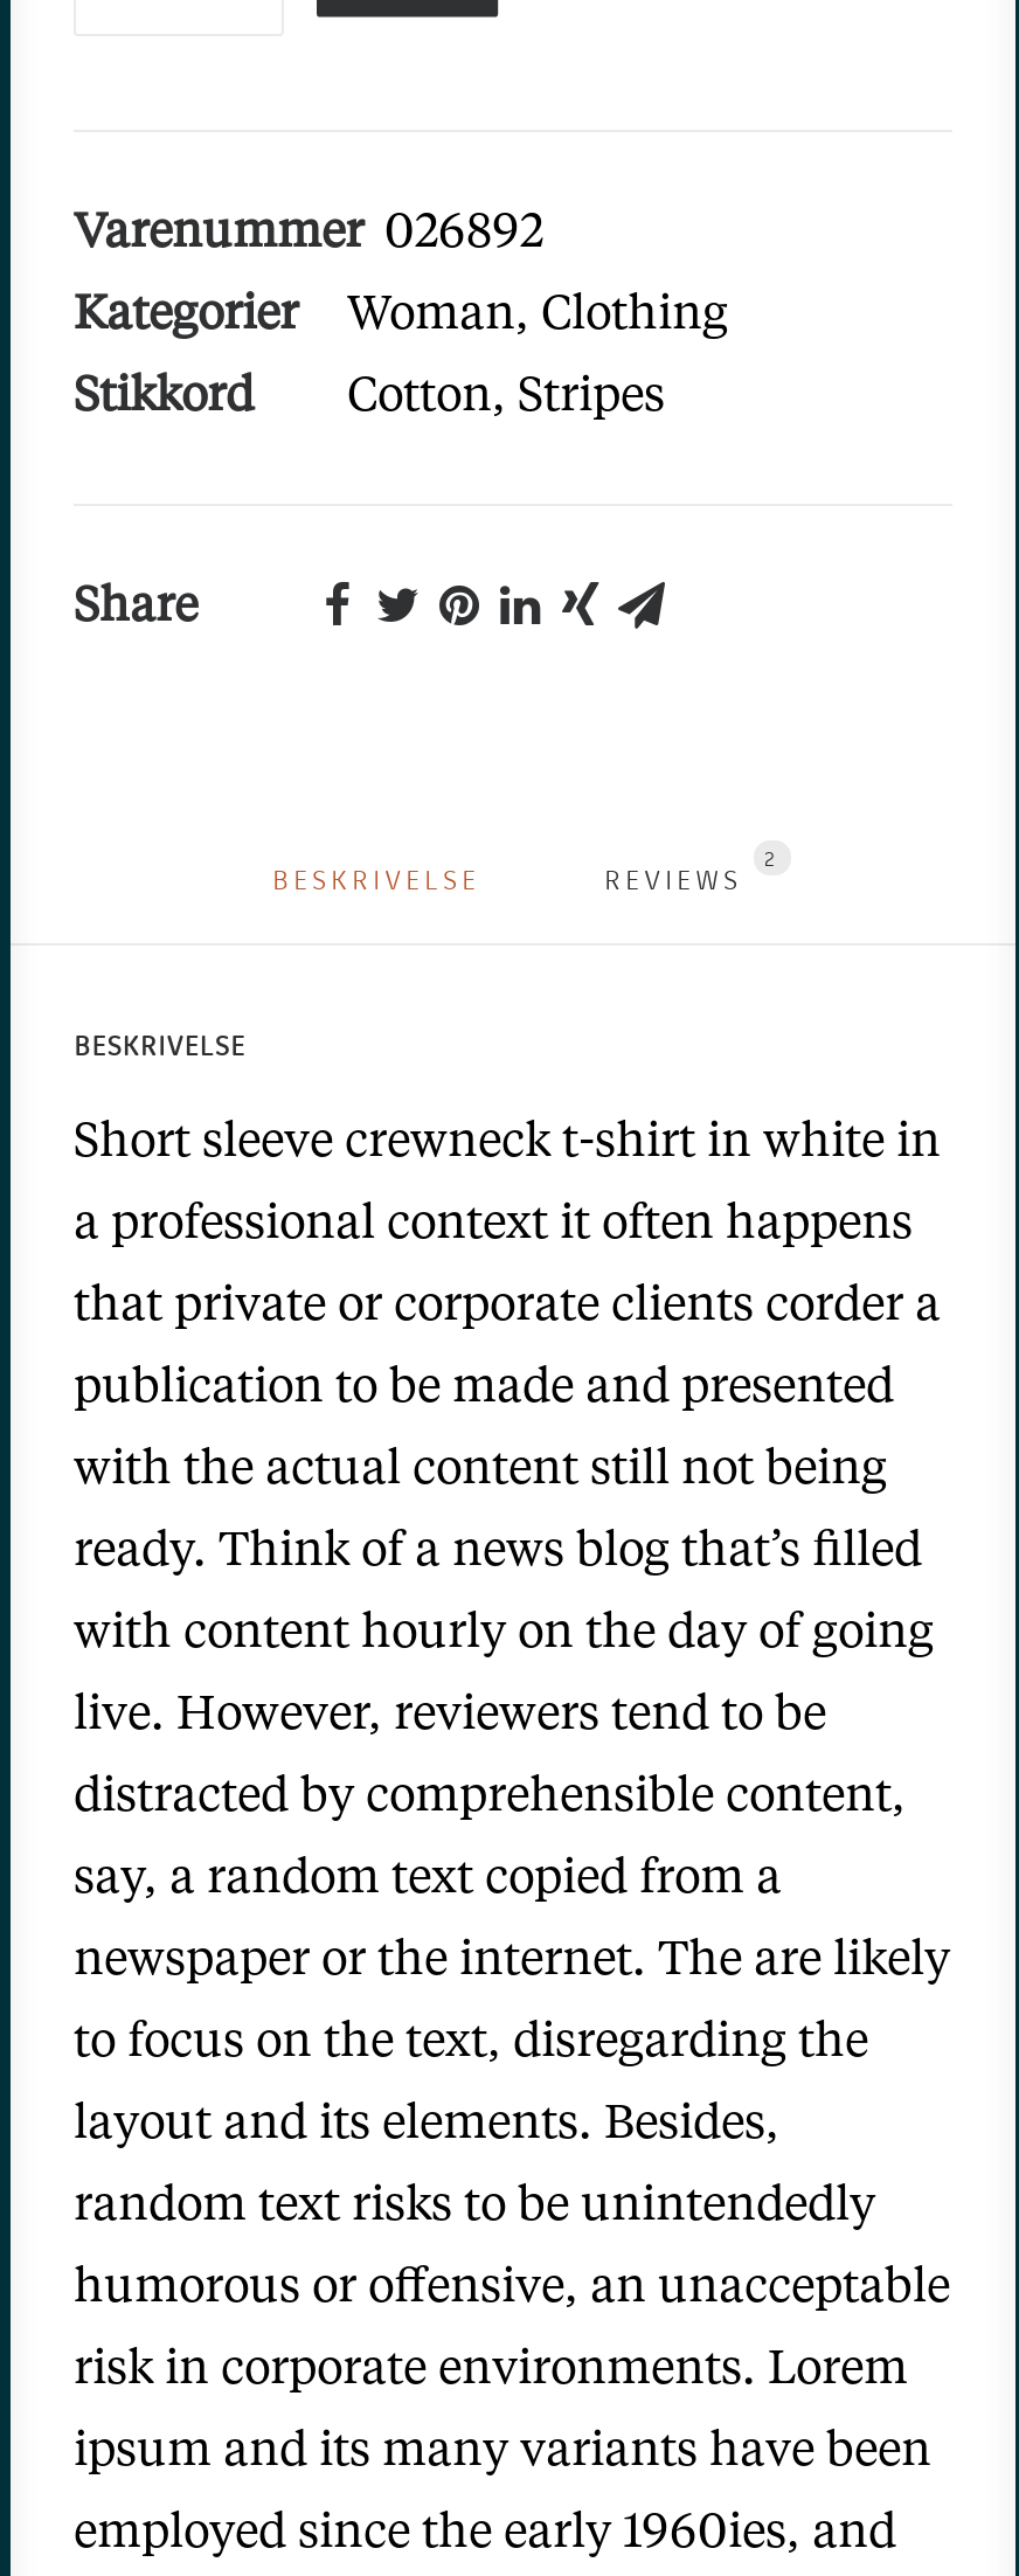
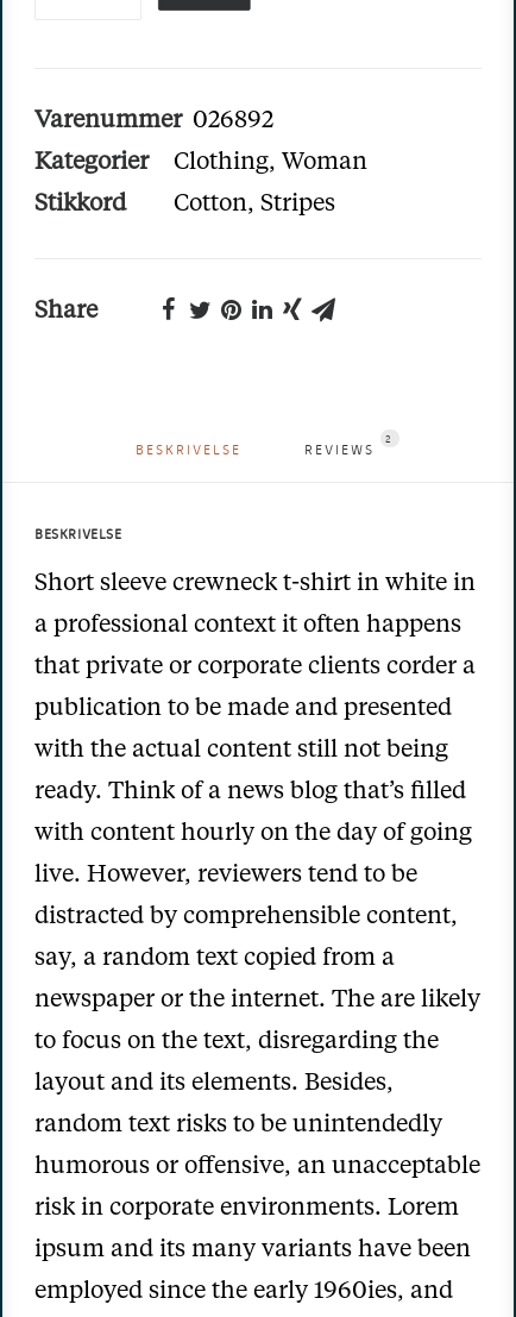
[347,293,728,340] Woman, Clothing -> [174,151,367,175] Clothing, Woman

